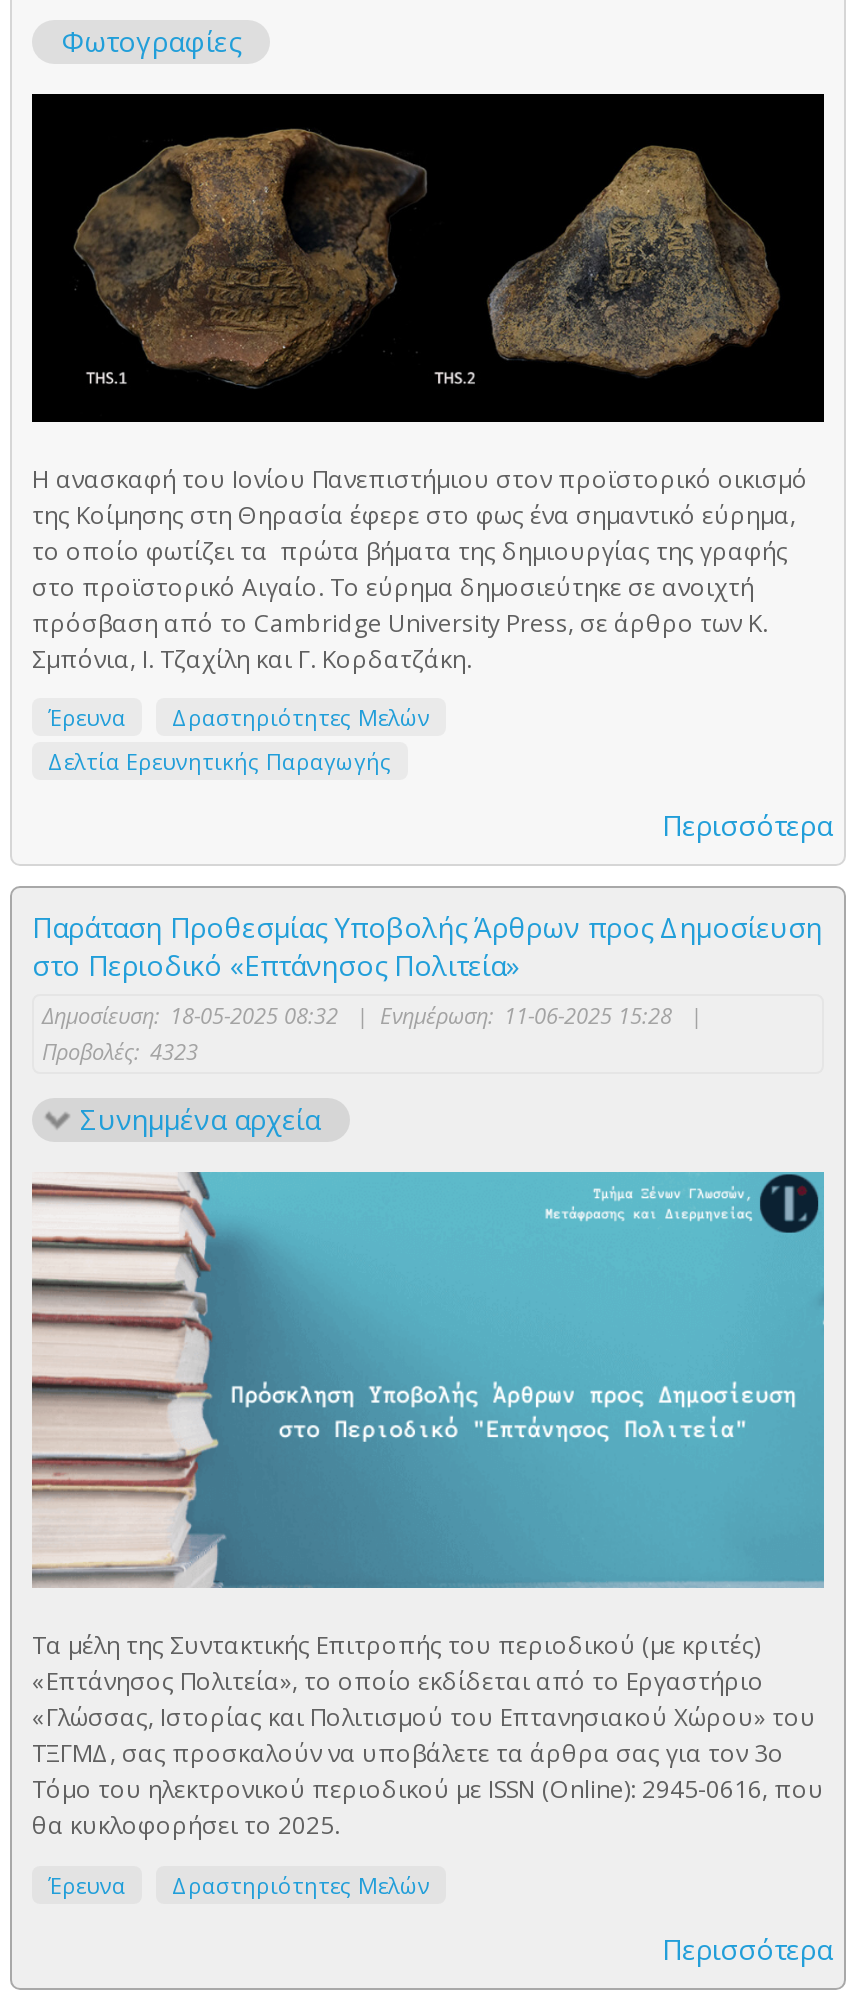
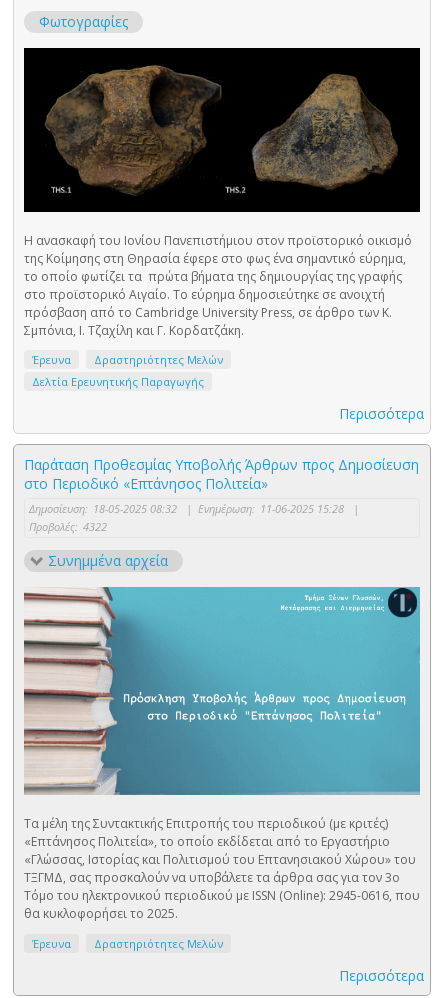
[42,1036,198,1066] Προβολές: 4323 -> [29,519,107,534] Προβολές: 4322

